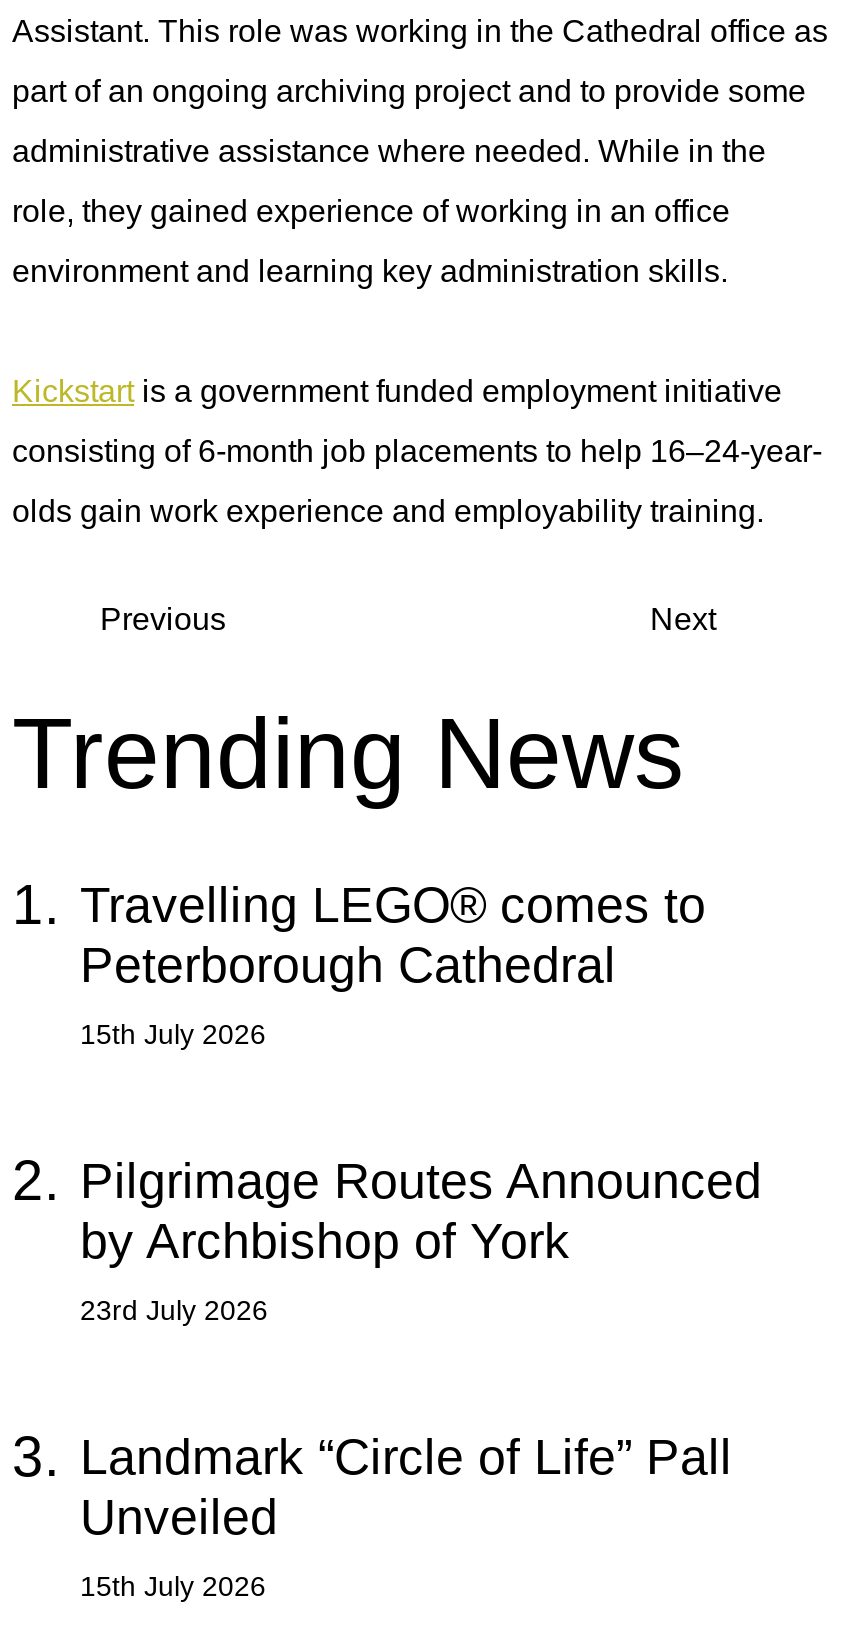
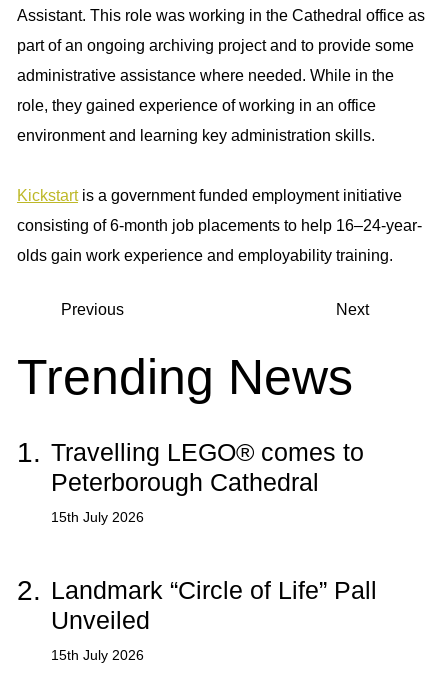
[12,1150,762,1488] 2. Pilgrimage Routes Announced | by Archbishop of York | 23rd July 2026 | 3. Landmark “Circle of Life” Pall -> [17,575,377,606] 2. Landmark “Circle of Life” Pall

